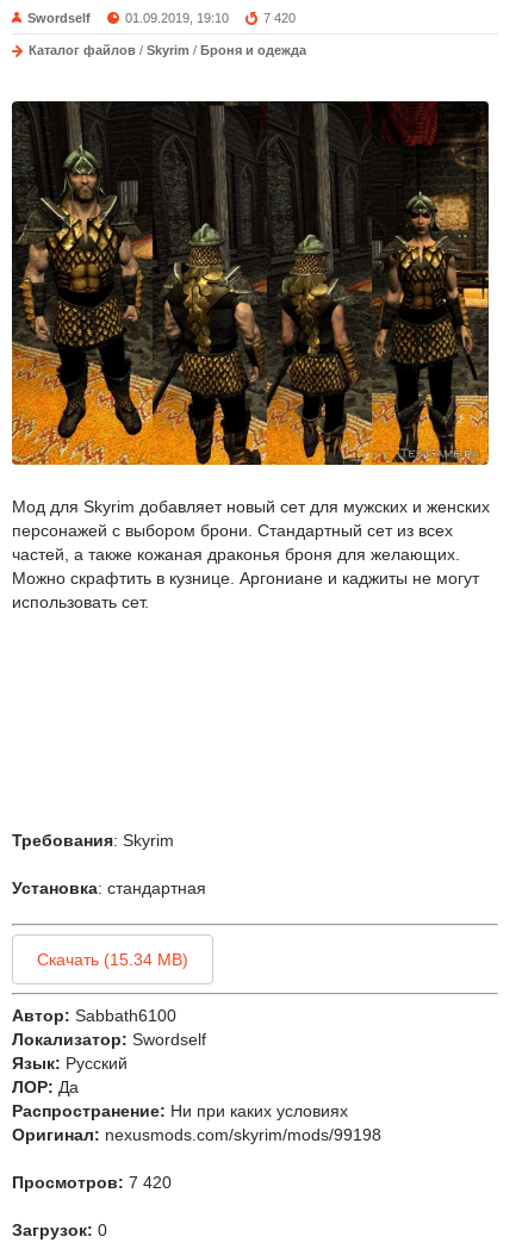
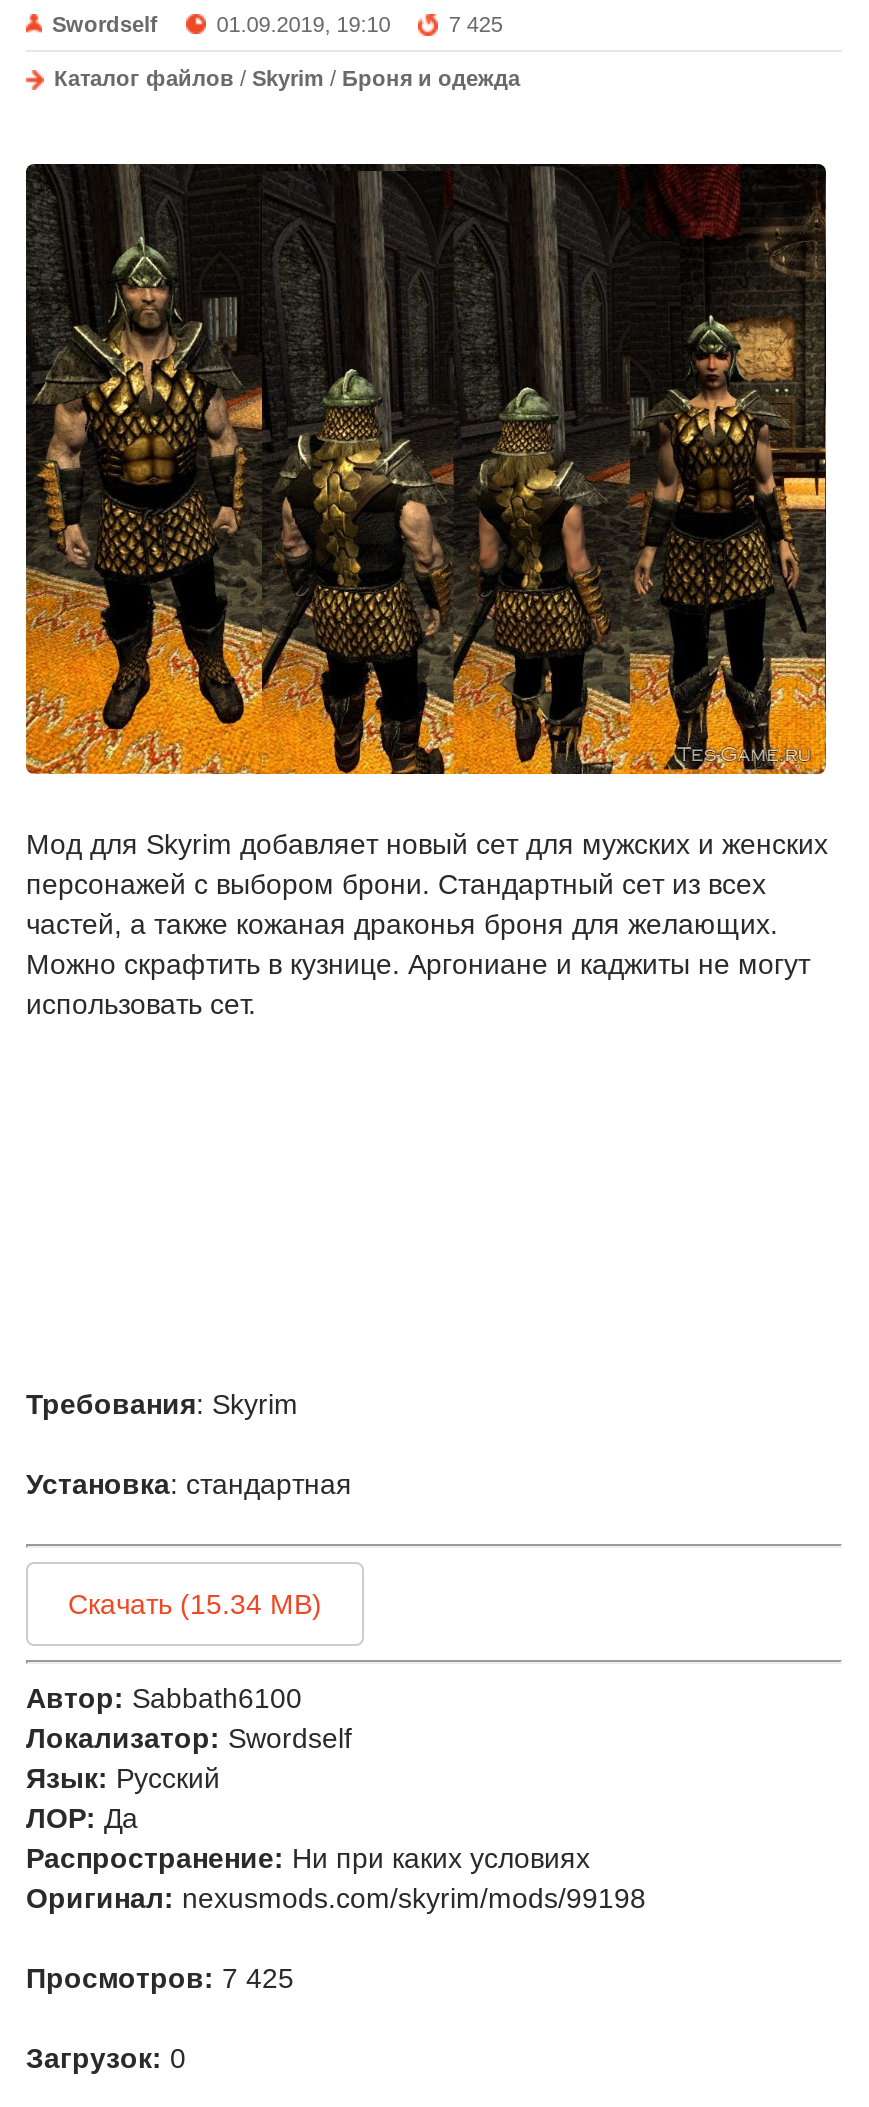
[264,11,296,25] 7 420 -> [449,12,503,36] 7 425
[12,1173,172,1192] Просмотров: 7 420 -> [26,1963,294,1995] Просмотров: 7 425

